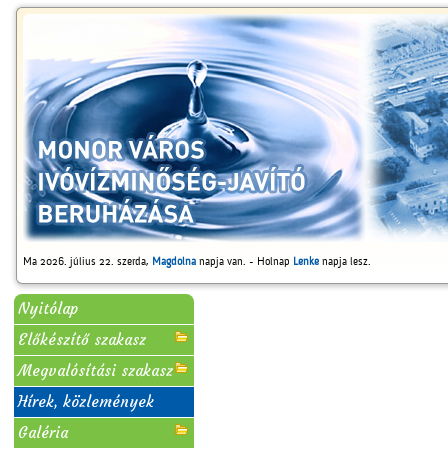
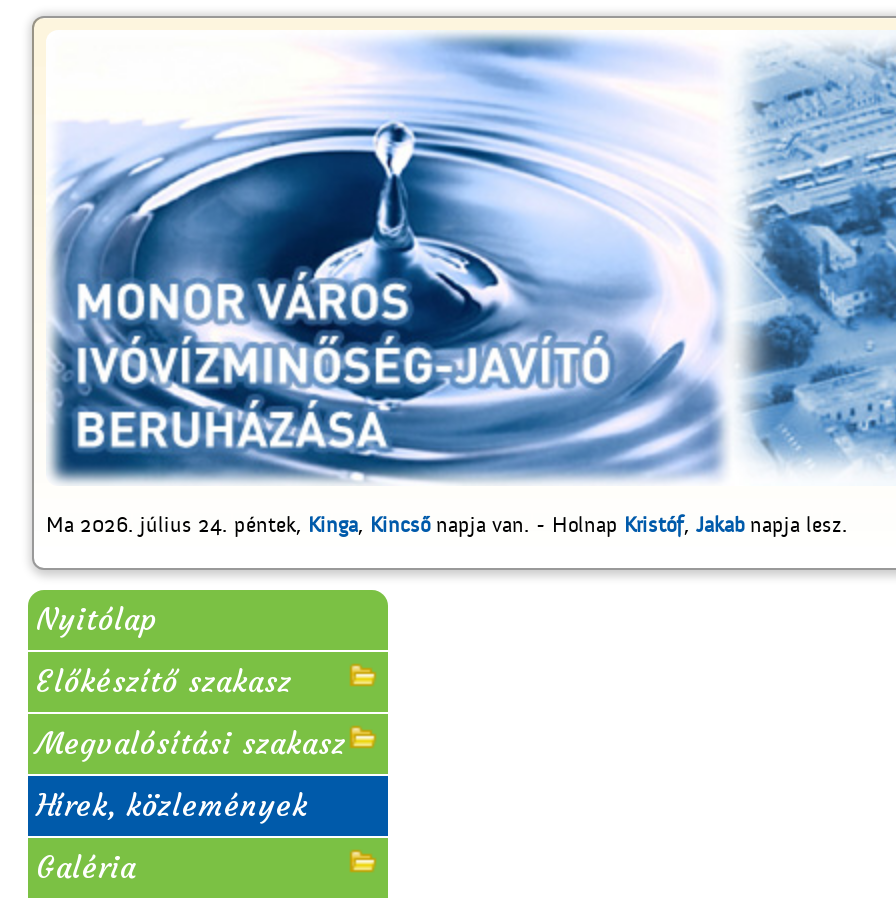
[23,255,371,268] Ma 2026. július 22. szerda, Magdolna napja van. - Holnap Lenke napja lesz. -> [46,512,848,538] Ma 2026. július 24. péntek, Kinga, Kincső napja van. - Holnap Kristóf, Jakab napja lesz.

